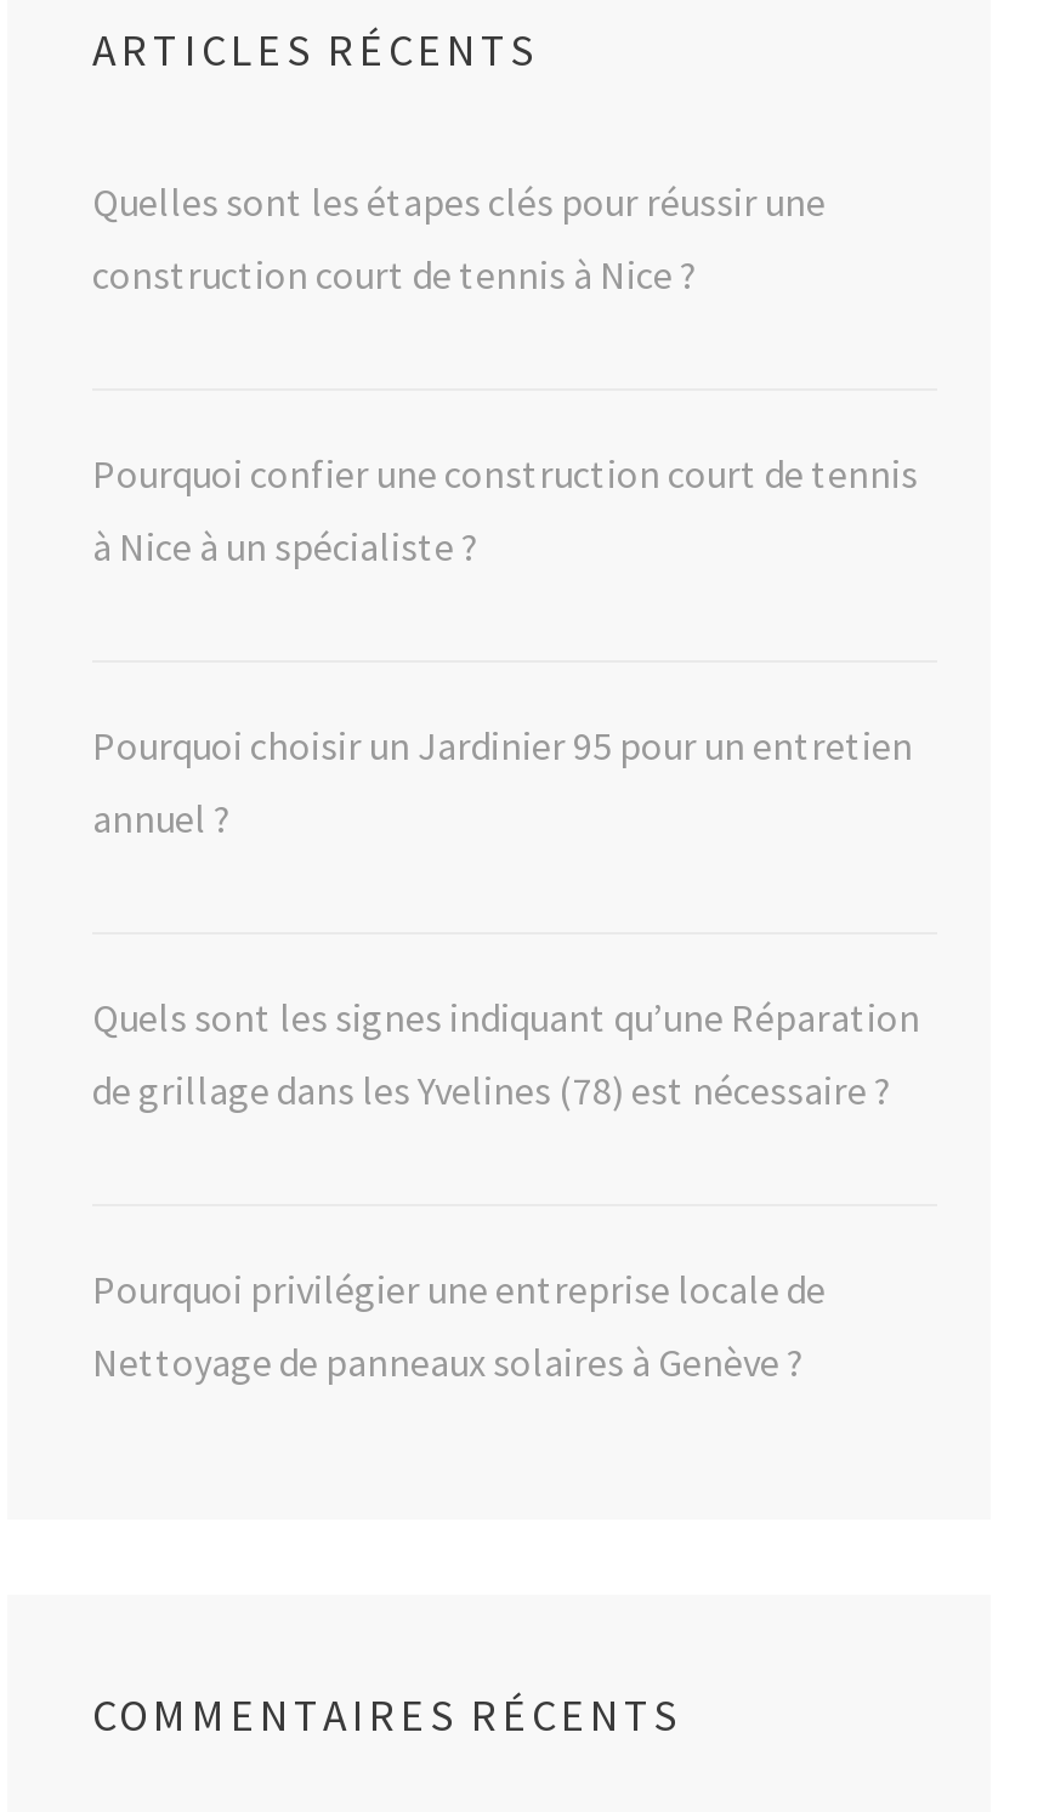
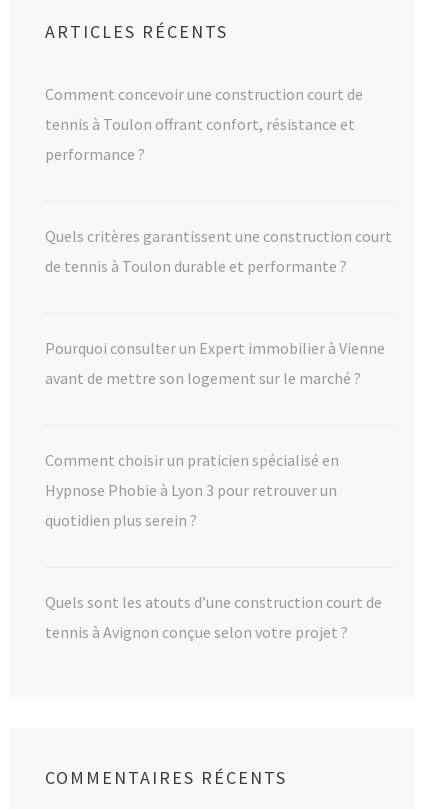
[92,176,826,298] Quelles sont les étapes clés pour réussir une | construction court de tennis à Nice ? -> [45,84,363,164] Comment concevoir une construction court de | tennis à Toulon offrant confort, résistance et | performance ?
[92,448,918,570] Pourquoi confier une construction court de tennis | à Nice à un spécialiste ? -> [45,226,392,276] Quels critères garantissent une construction court | de tennis à Toulon durable et performante ?
[92,720,913,842] Pourquoi choisir un Jardinier 95 pour un entretien | annuel ? -> [45,338,385,388] Pourquoi consulter un Expert immobilier à Vienne | avant de mettre son logement sur le marché ?
[92,992,920,1113] Quels sont les signes indiquant qu’une Réparation | de grillage dans les Yvelines (78) est nécessaire ? -> [45,450,339,530] Comment choisir un praticien spécialisé en | Hypnose Phobie à Lyon 3 pour retrouver un | quotidien plus serein ?
[92,1264,826,1385] Pourquoi privilégier une entreprise locale de | Nettoyage de panneaux solaires à Genève ? -> [45,592,382,642] Quels sont les atouts d’une construction court de | tennis à Avignon conçue selon votre projet ?

